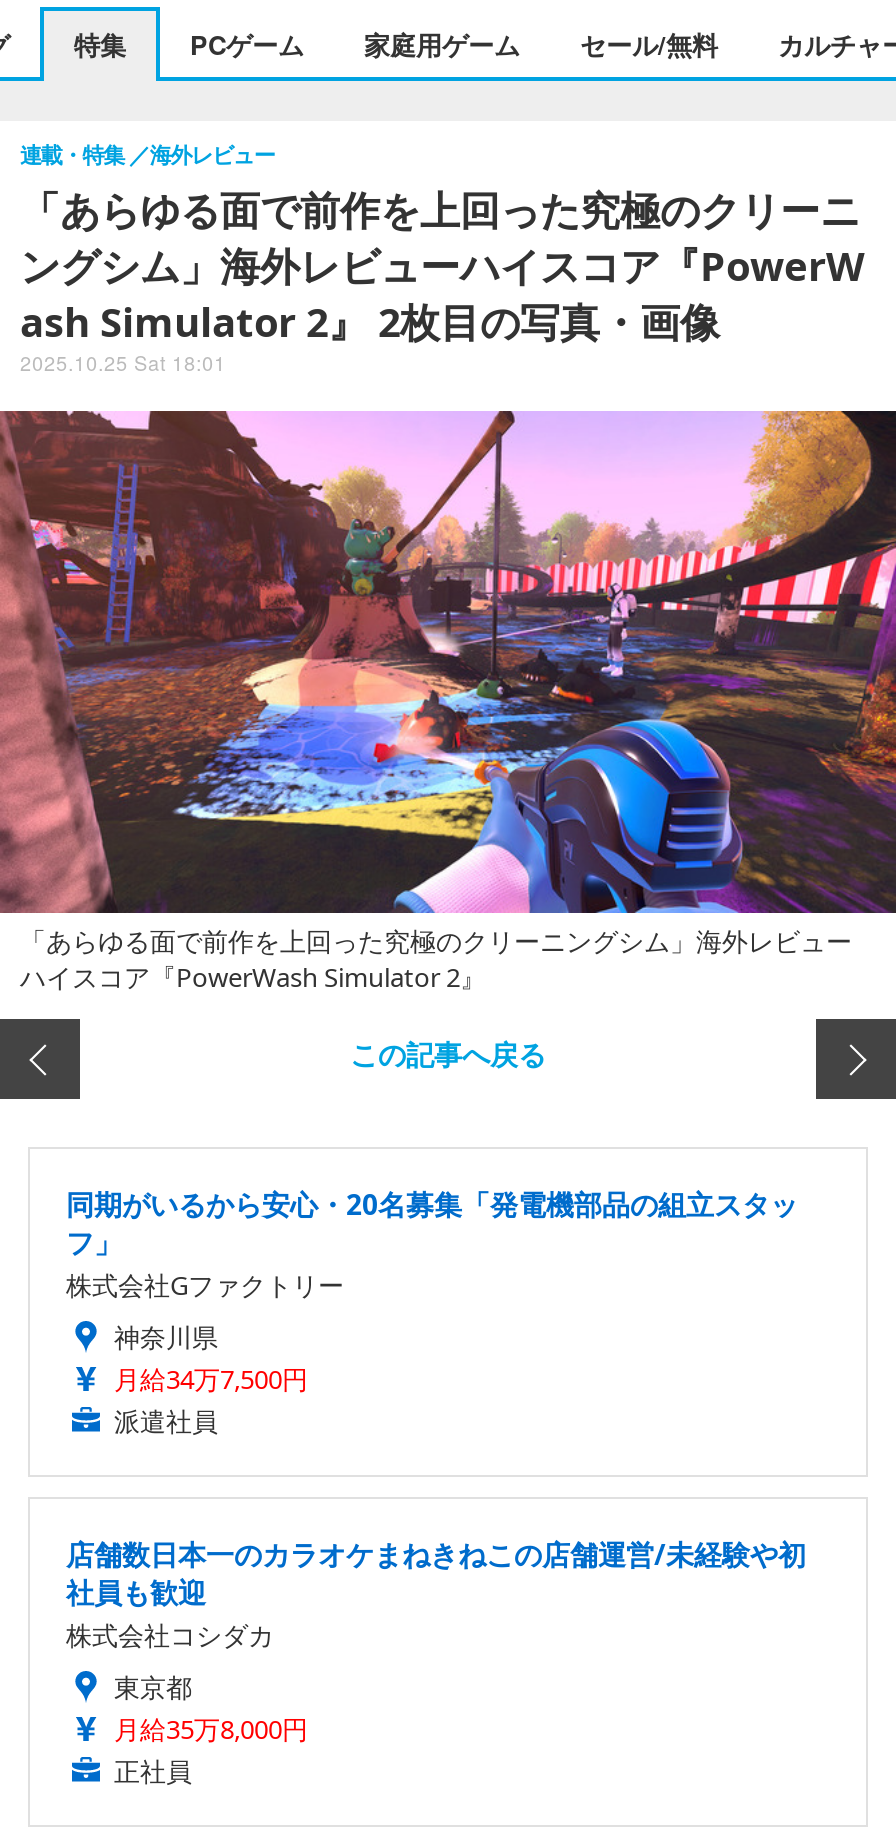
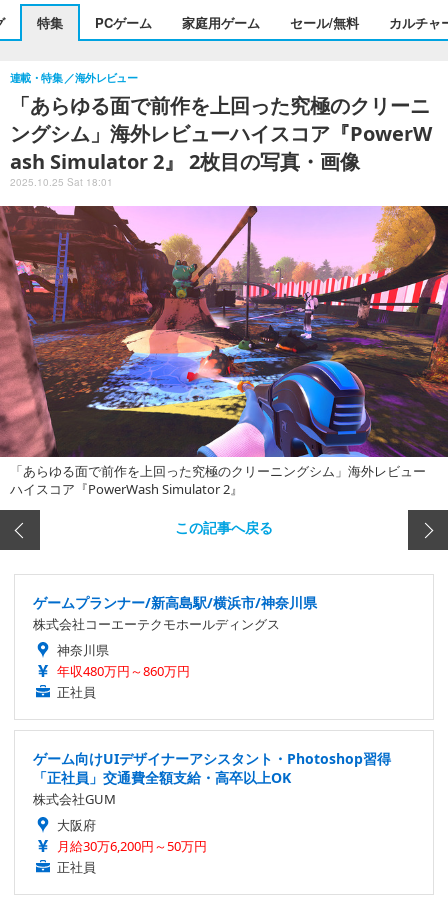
[66,1186,798,1304] 同期がいるから安心・20名募集「発電機部品の組立スタッ | フ」 | 株式会社Gファクトリー -> [33,593,317,633] ゲームプランナー/新高島駅/横浜市/神奈川県 | 株式会社コーエーテクモホールディングス
[114,1362,308,1440] 月給34万7,500円 | 派遣社員 -> [57,662,190,701] 年収480万円～860万円 | 正社員
[66,1536,806,1748] 店舗数日本一のカラオケまねきねこの店舗運営/未経験や初 | 社員も歓迎 | 株式会社コシダカ | 東京都 | 月給35万8,000円 -> [33,749,391,855] ゲーム向けUIデザイナーアシスタント・Photoshop習得 | 「正社員」交通費全額支給・高卒以上OK | 株式会社GUM | 大阪府 | 月給30万6,200円～50万円

